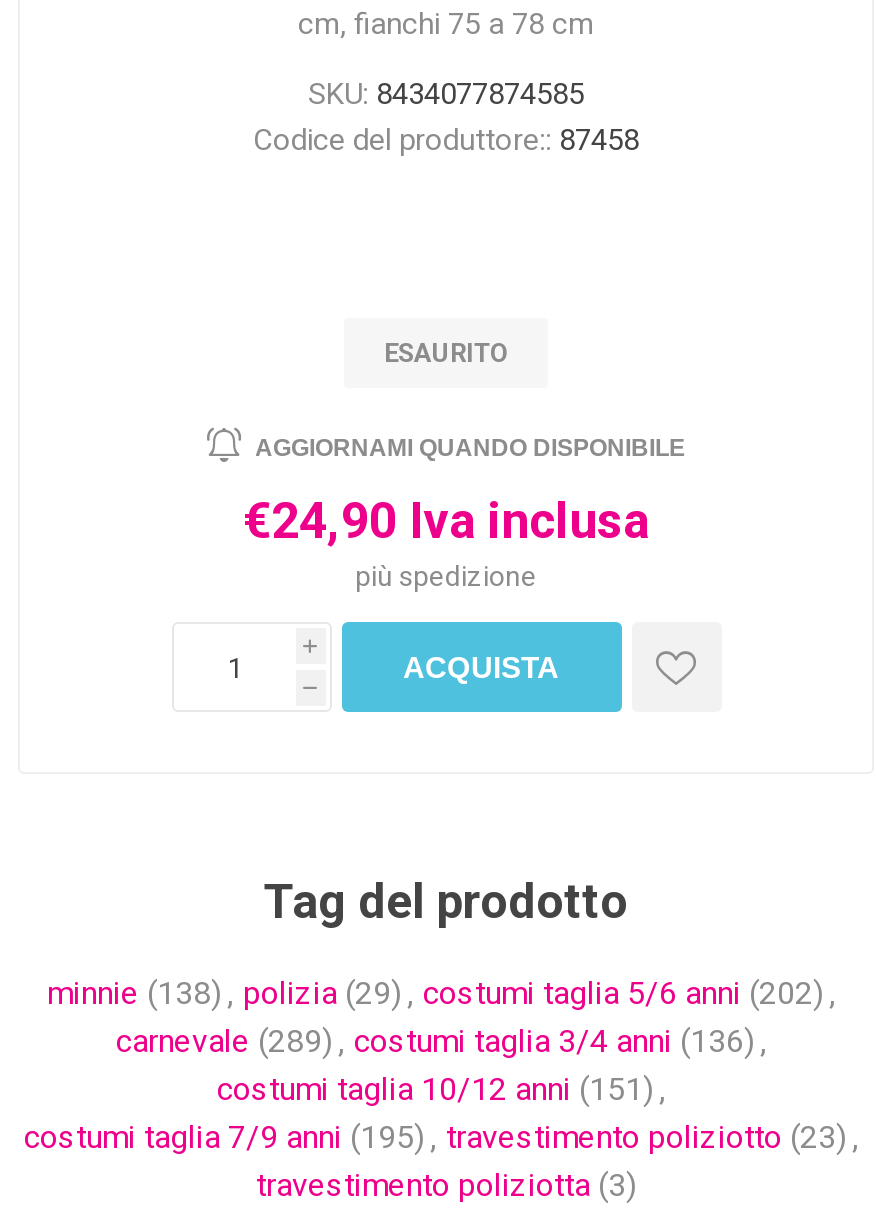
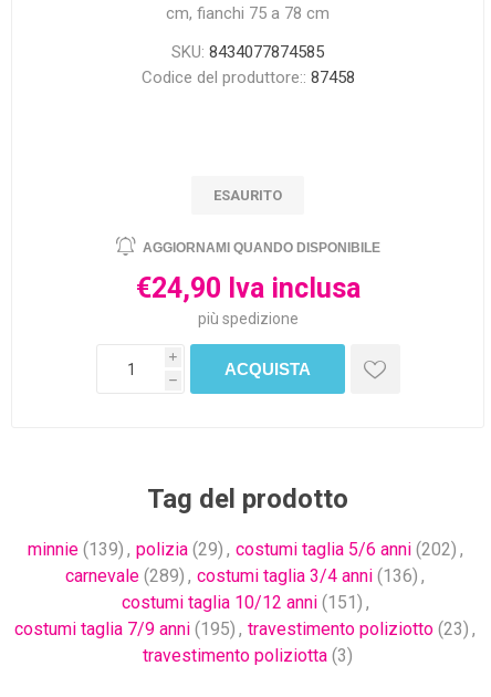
[47,975,835,1013] minnie (138) , polizia (29) , costumi taglia 5/6 anni (202) , -> [27,539,463,560] minnie (139) , polizia (29) , costumi taglia 5/6 anni (202) ,

